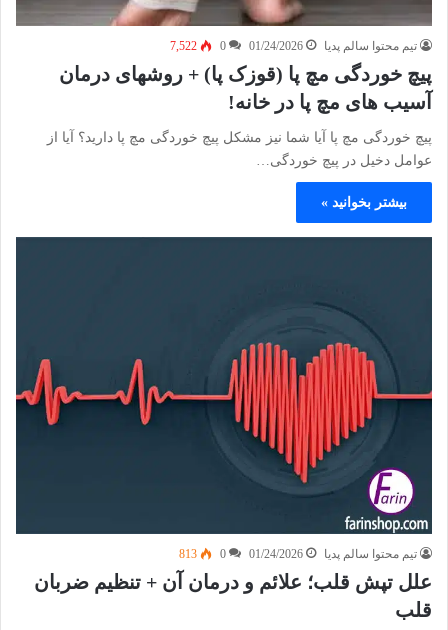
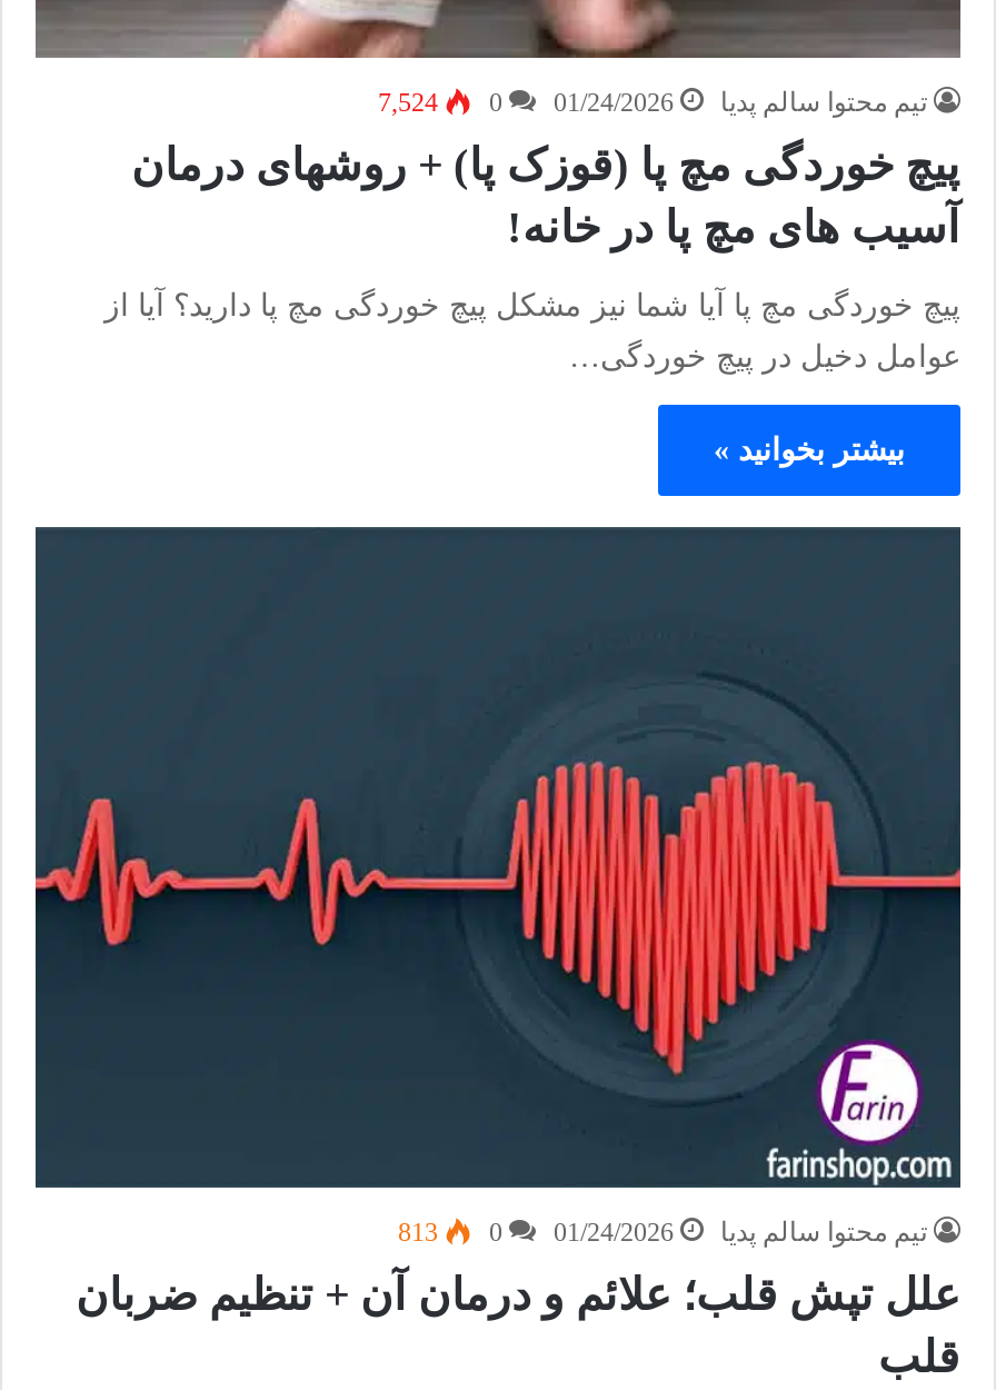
[170,39,417,53] تیم محتوا سالم پدیا 01/24/2026 0 7,522 -> [378,86,927,117] تیم محتوا سالم پدیا 01/24/2026 0 7,524

